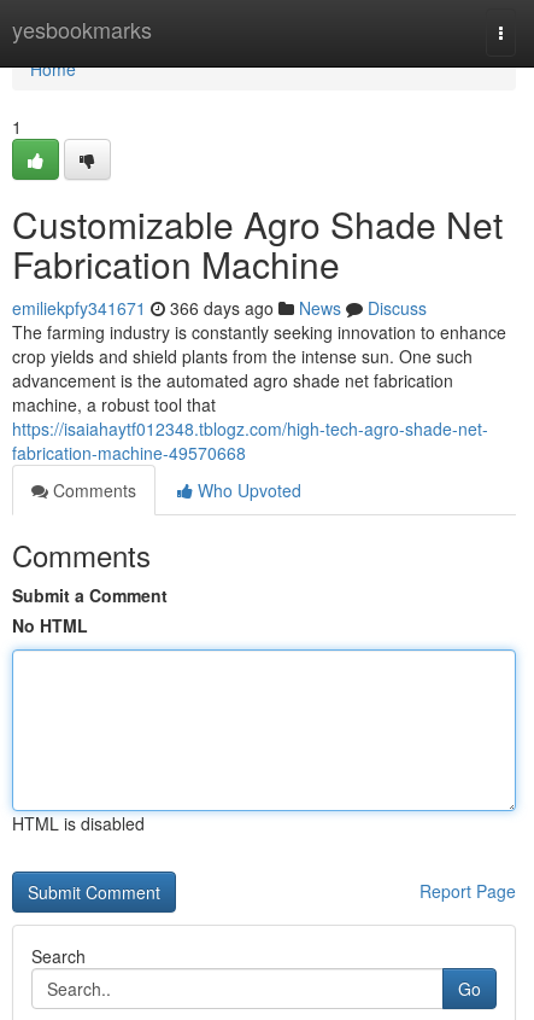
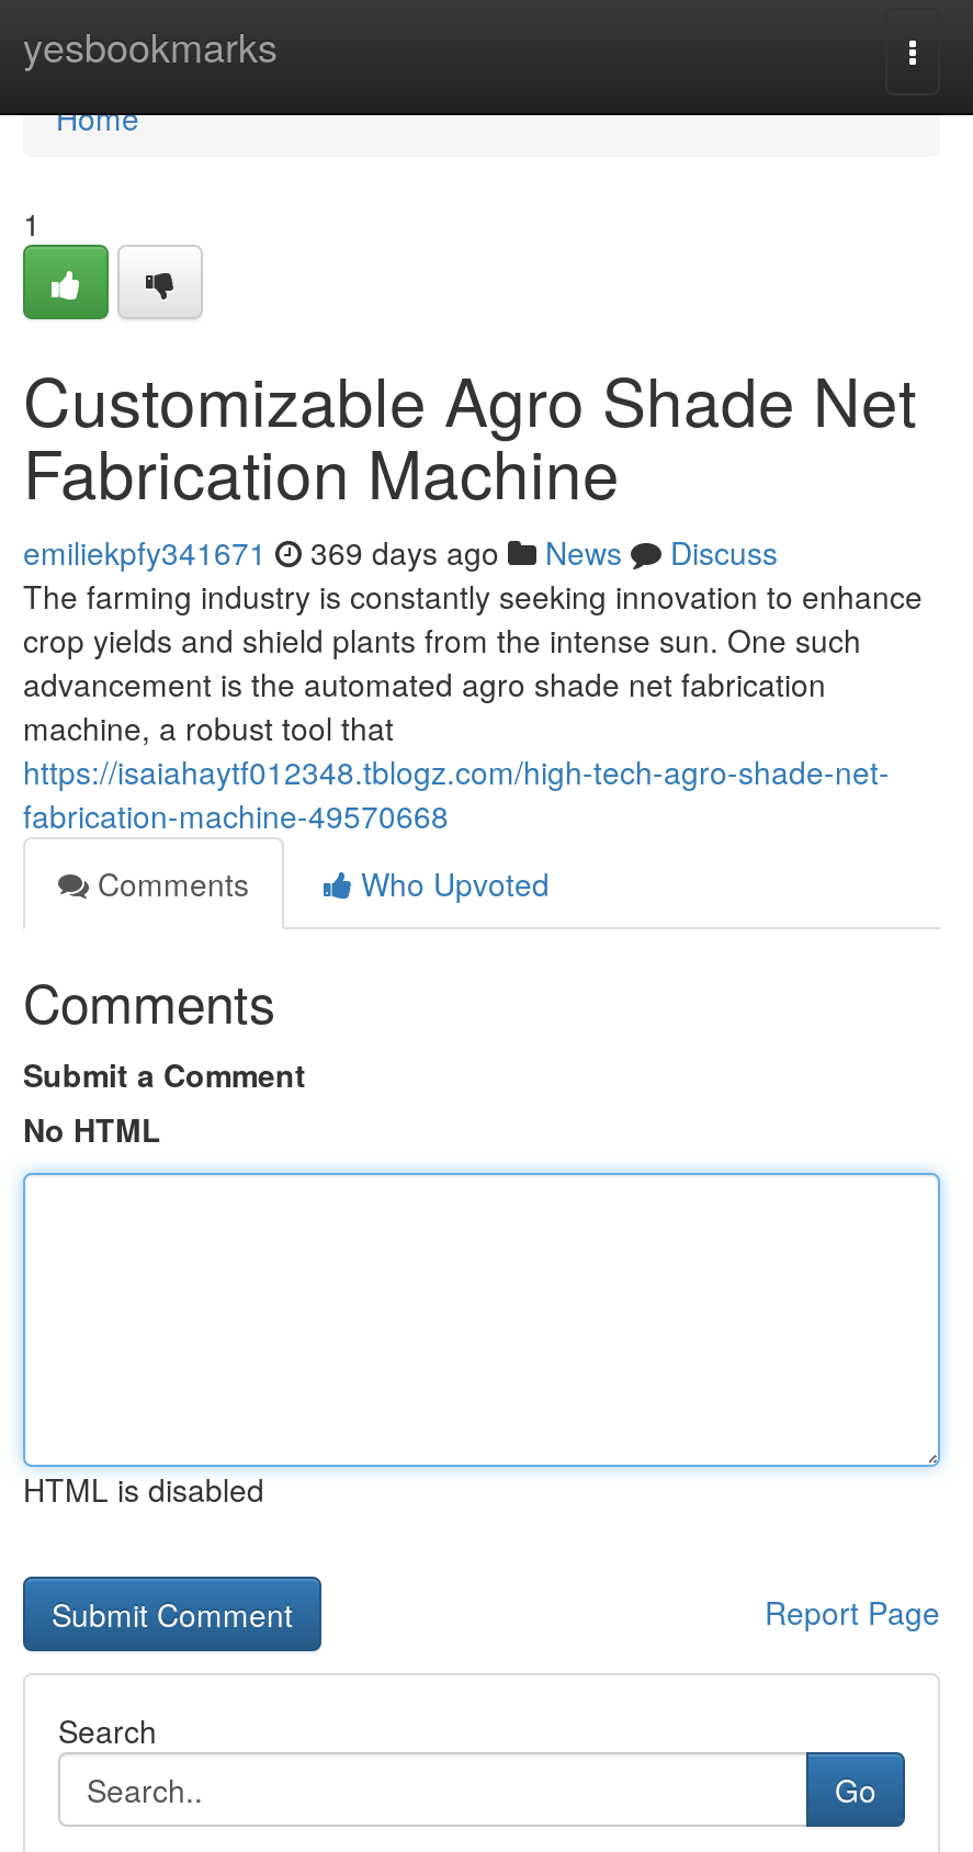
[12,296,427,320] emiliekpfy341671 366 days ago News Discuss -> [23,530,778,574] emiliekpfy341671 369 days ago News Discuss

